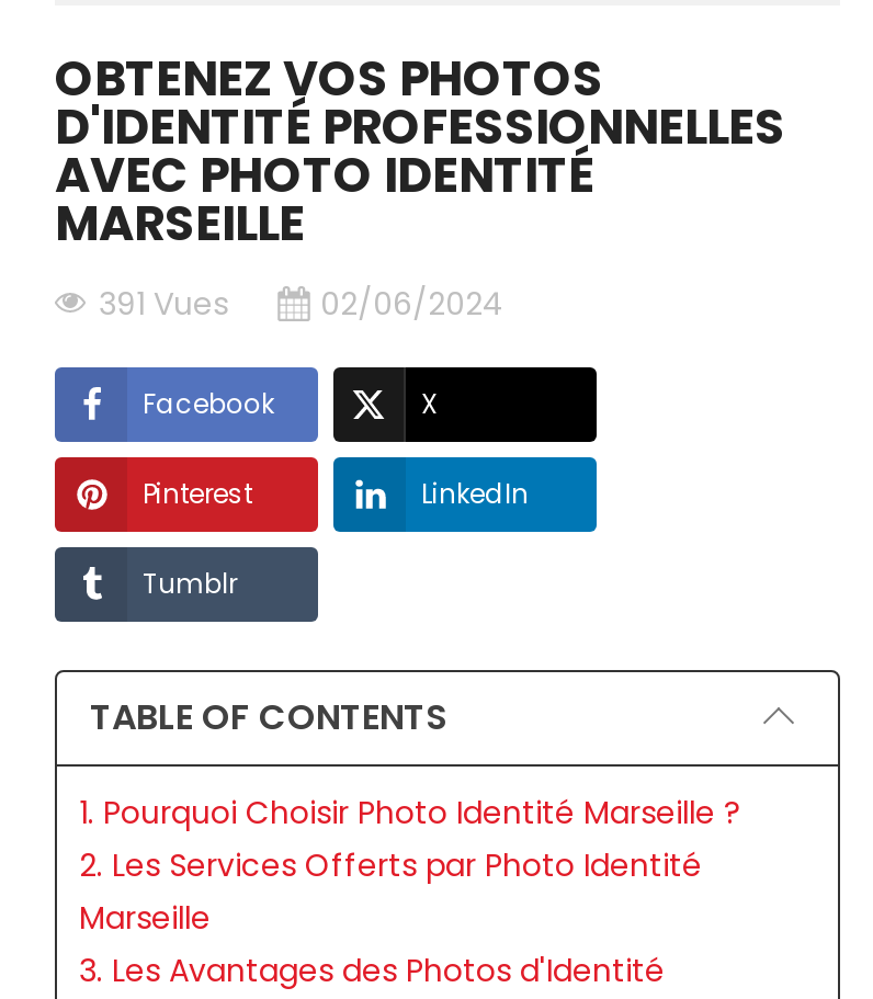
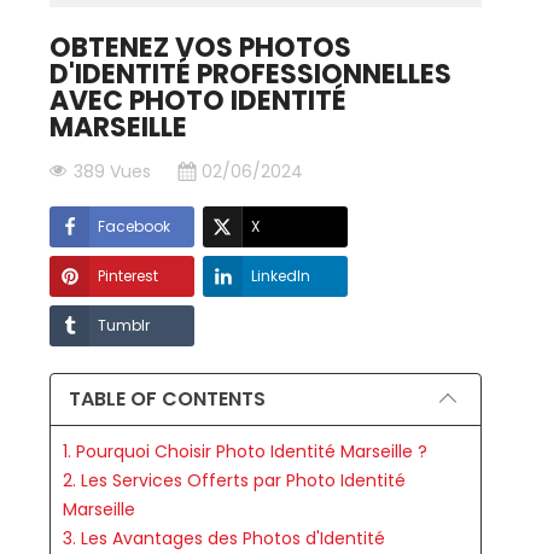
[99,282,228,326] 391 Vues -> [74,160,151,184] 389 Vues

